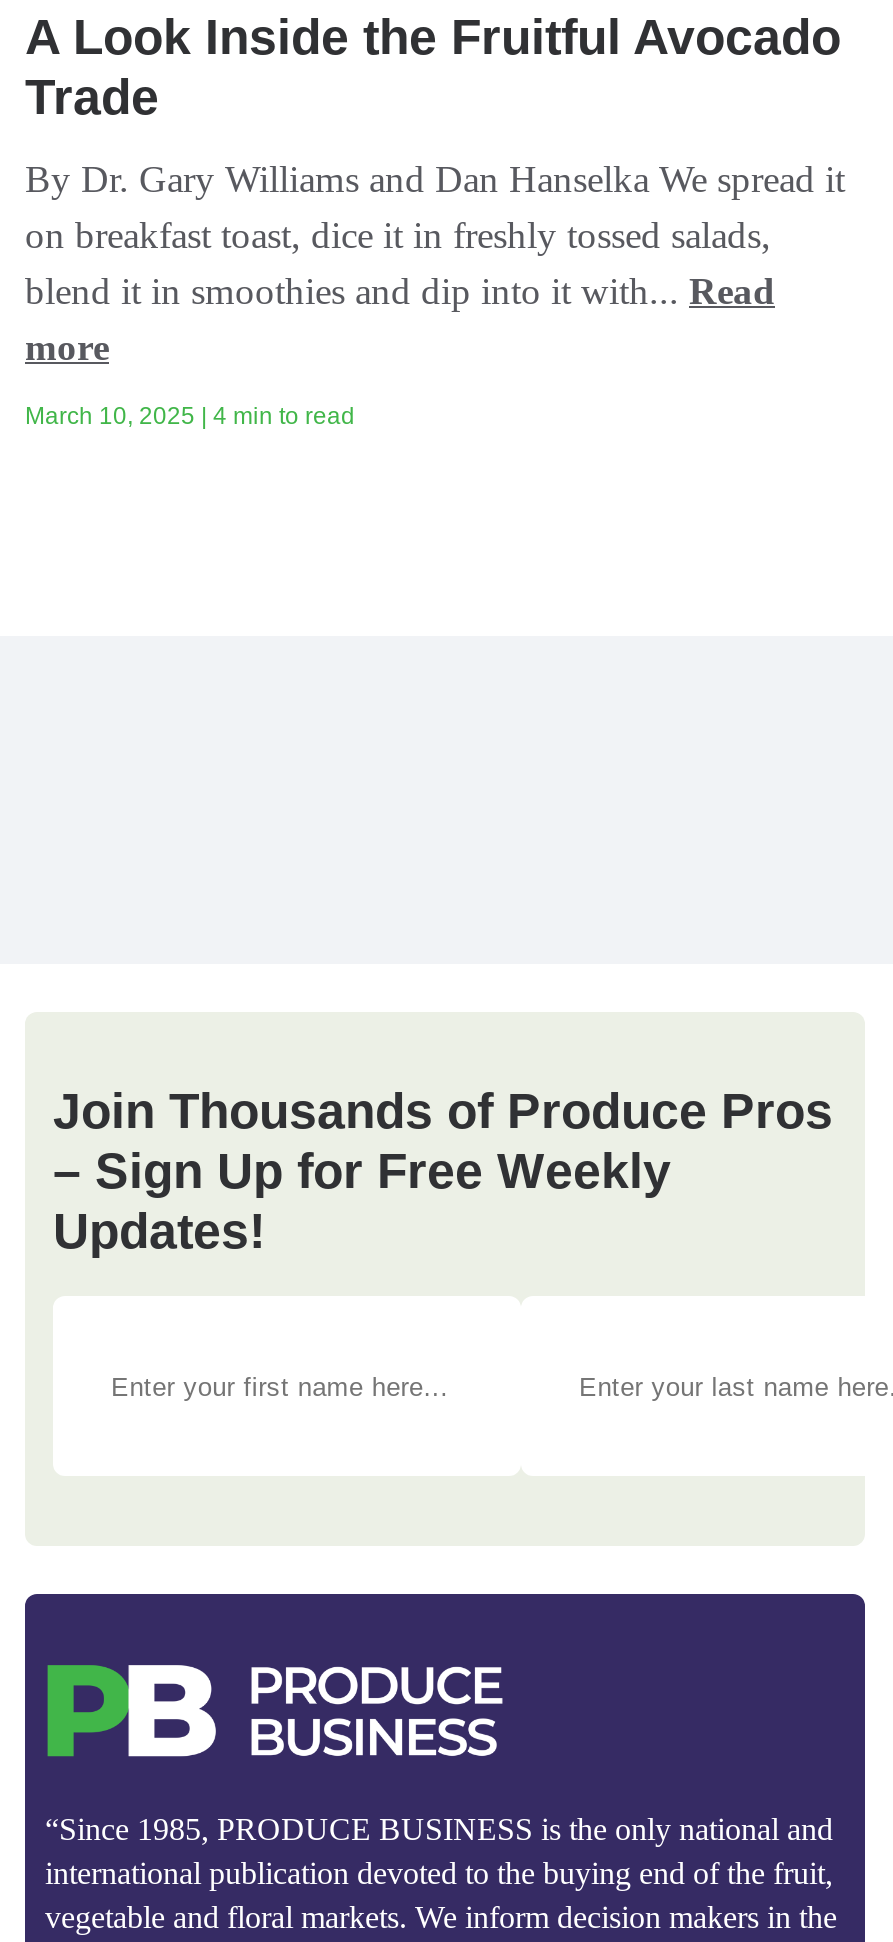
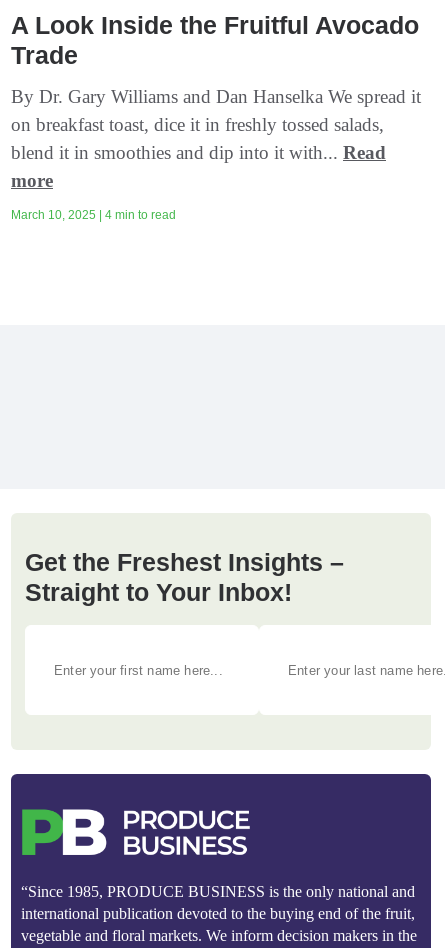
[53,1082,833,1258] Join Thousands of Produce Pros | – Sign Up for Free Weekly | Updates! -> [25,548,344,606] Get the Freshest Insights – | Straight to Your Inbox!

